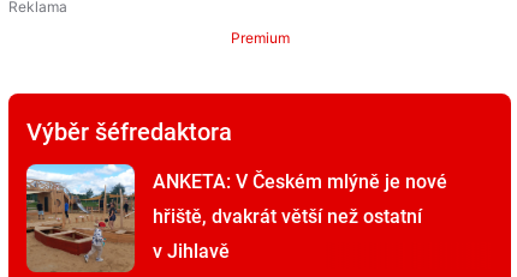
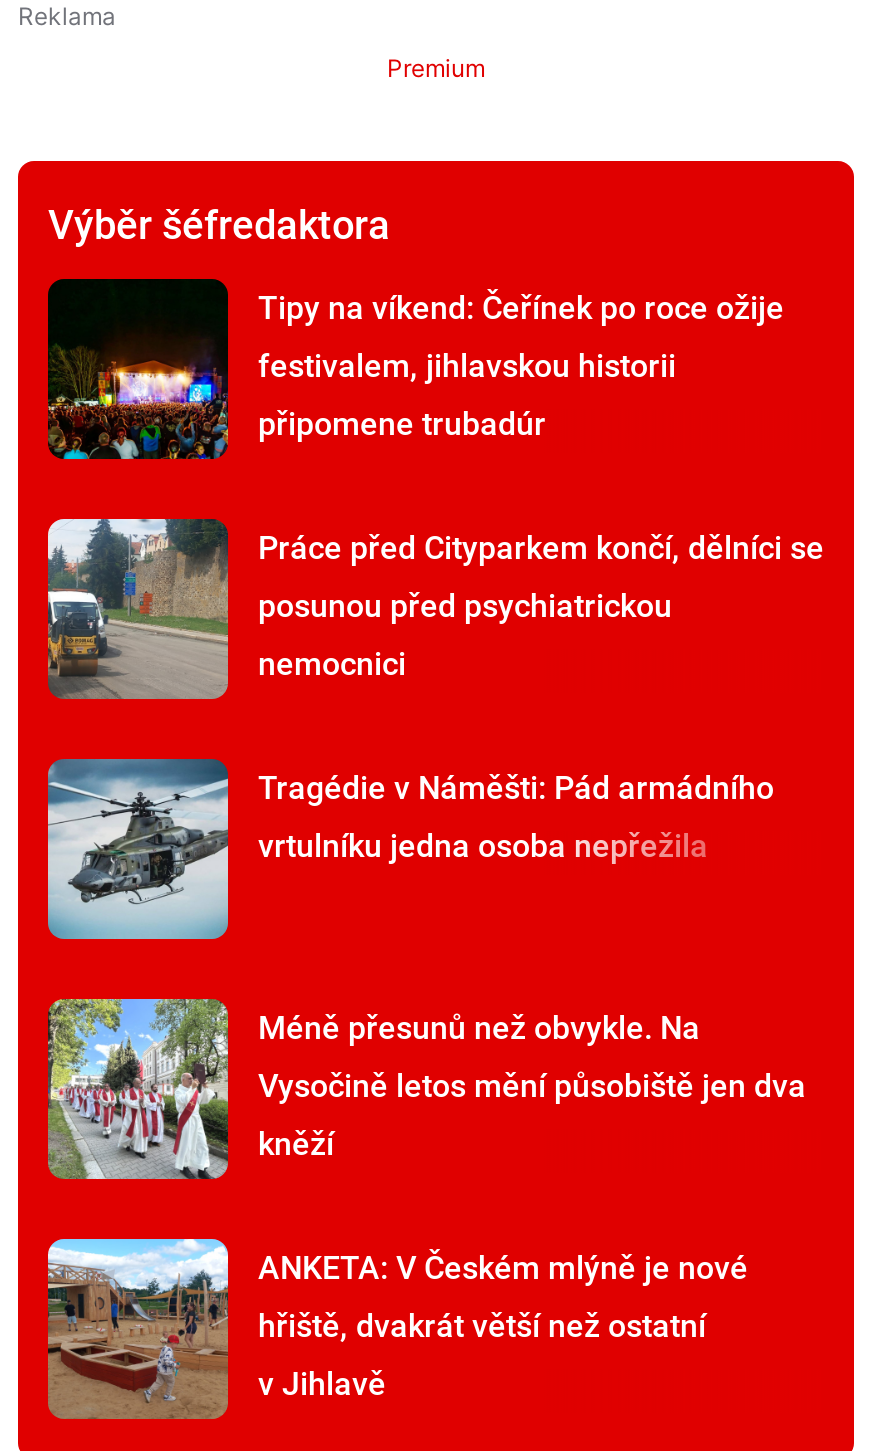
none -> [46,277,824,865] [image] | Tipy na víkend: Čeřínek po roce ožije | festivalem, jihlavskou historii | připomene trubadúr | Práce před Cityparkem končí, dělníci se | posunou před psychiatrickou | nemocnici | Tragédie v Náměšti: Pád armádního | vrtulníku jedna osoba nepřežila
none -> [46,997,806,1181] [image] | Méně přesunů než obvykle. Na | Vysočině letos mění působiště jen dva | kněží
none -> [46,517,230,701] [image]
none -> [46,757,230,941] [image]

